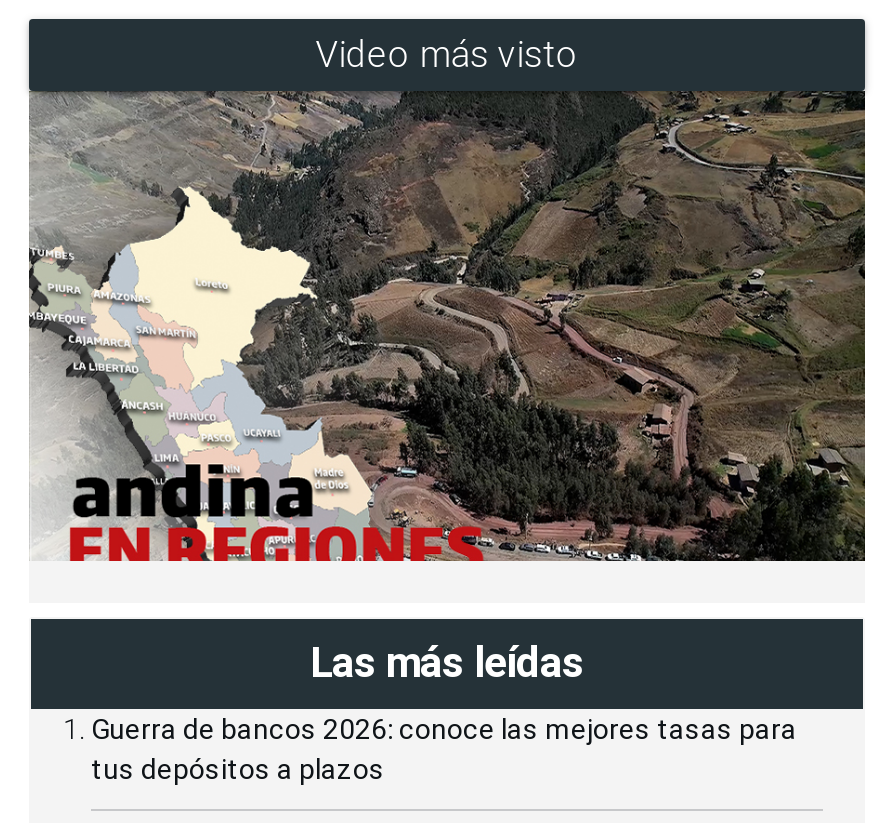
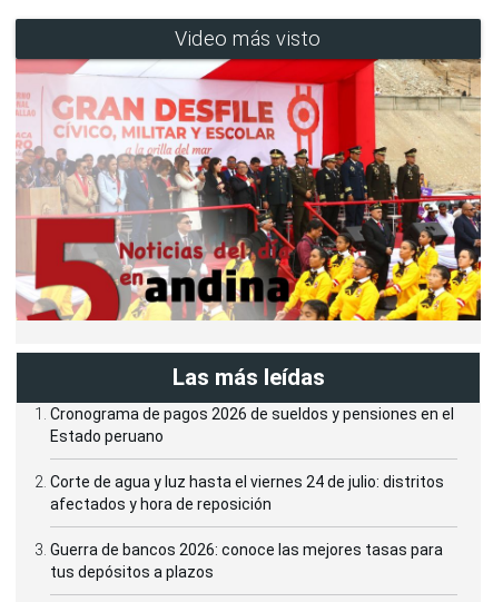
[27,91,867,563] [image] -> [16,58,482,322] [image]
none -> [50,405,454,513] Cronograma de pagos 2026 de sueldos y pensiones en el | Estado peruano | Corte de agua y luz hasta el viernes 24 de julio: distritos | afectados y hora de reposición

